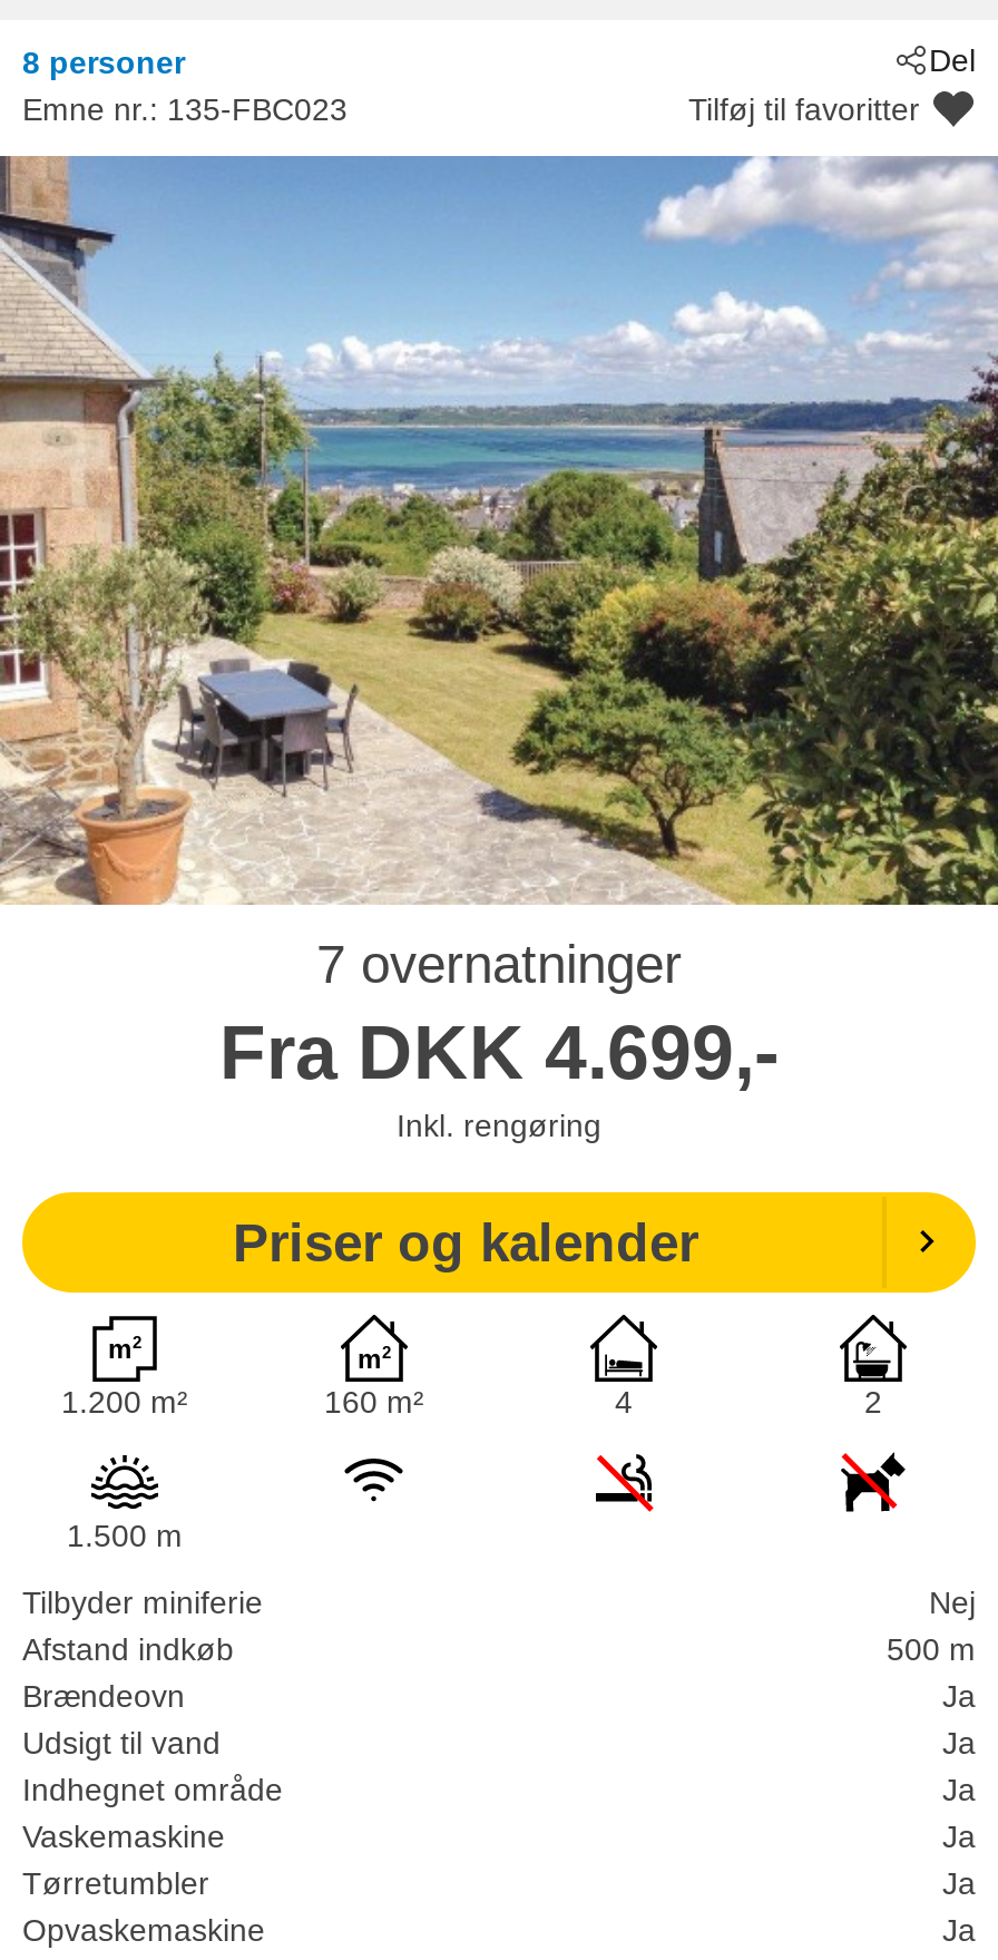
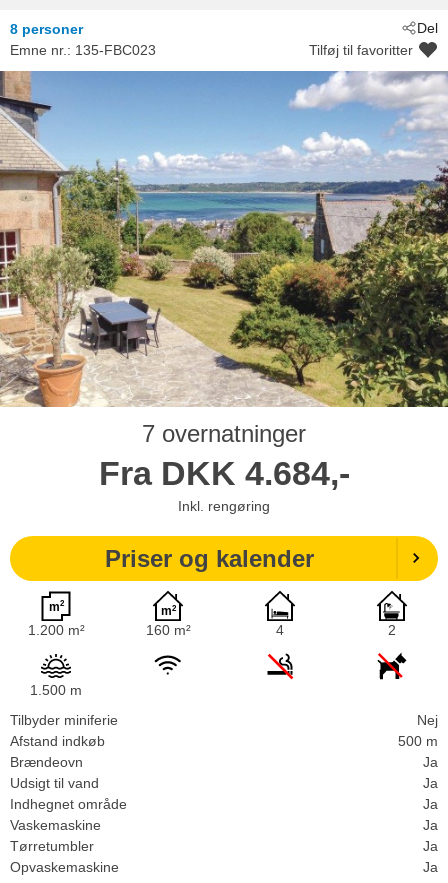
[219,1010,779,1094] Fra DKK 4.699,- -> [98,454,349,492] Fra DKK 4.684,-

